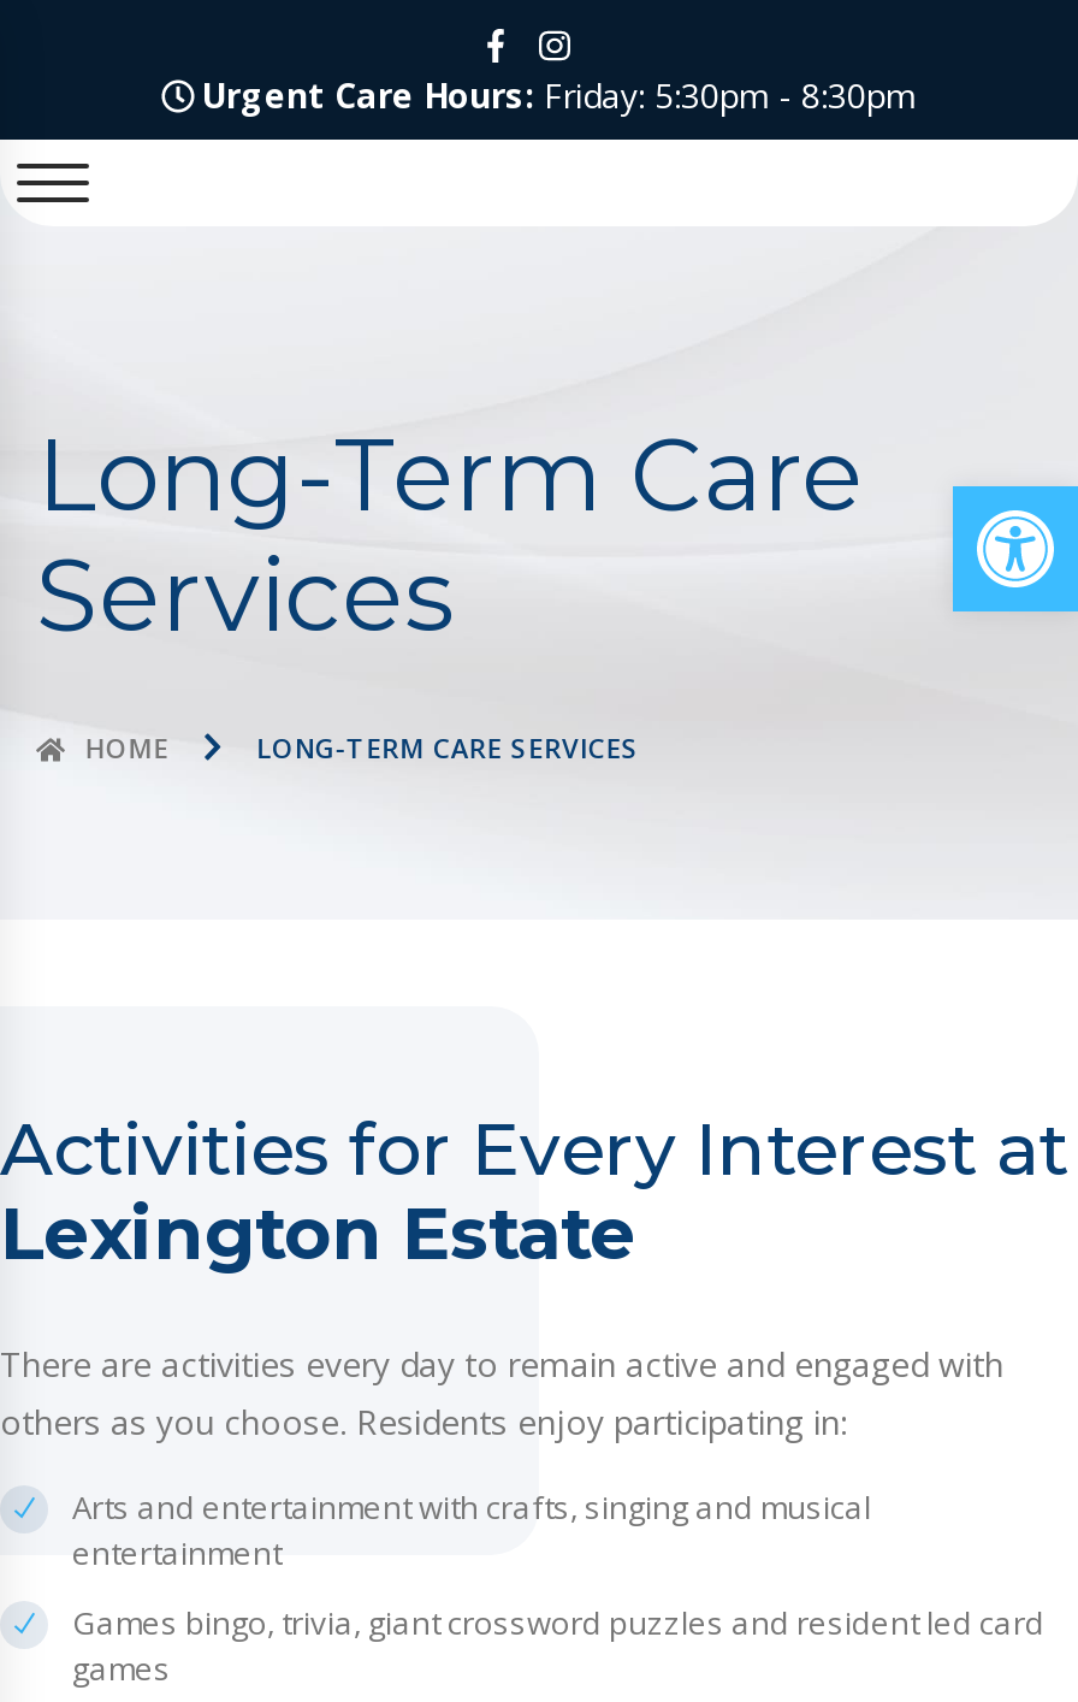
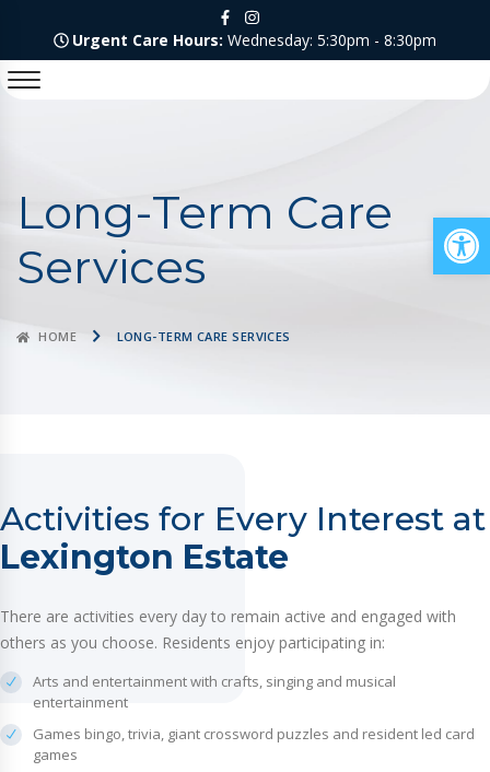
[202,72,917,118] Urgent Care Hours: Friday: 5:30pm - 8:30pm -> [72,30,436,50] Urgent Care Hours: Wednesday: 5:30pm - 8:30pm

